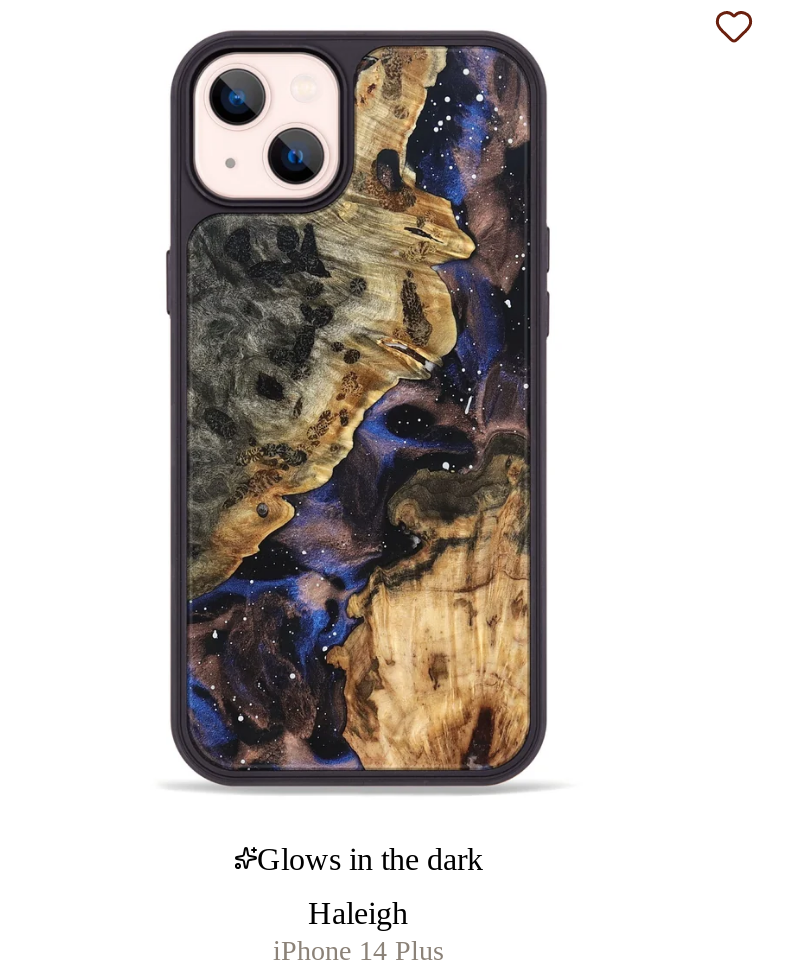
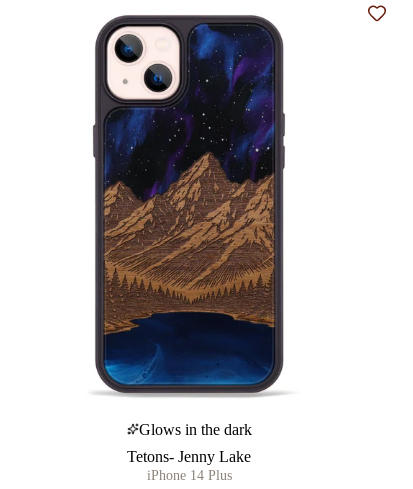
[186,46,532,772] [image] -> [104,23,275,385] [image]
[308,897,408,931] Haleigh -> [127,448,251,465] Tetons- Jenny Lake

